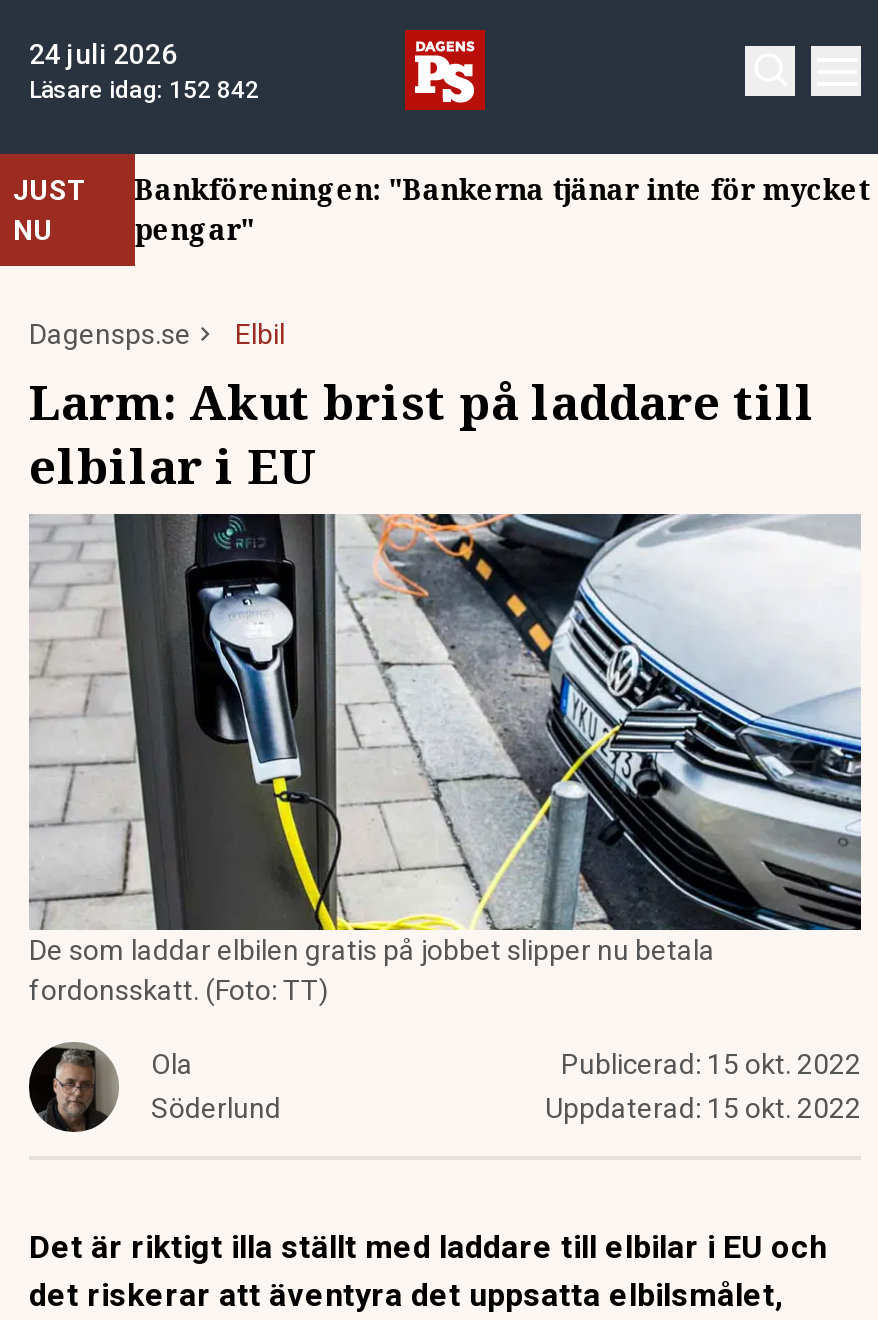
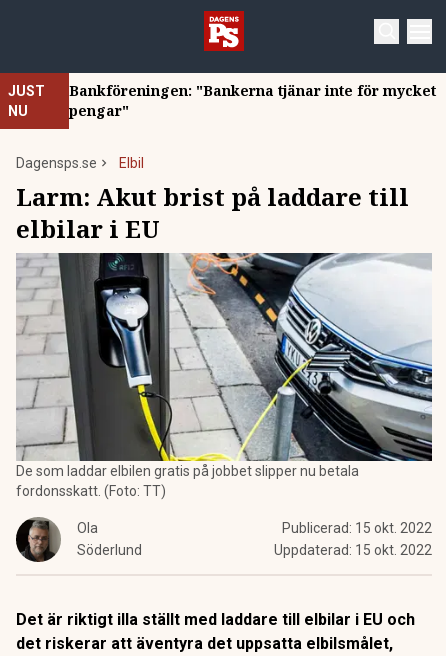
[29,38,259,104] 24 juli 2026 | Läsare idag: 152 842 -> none

